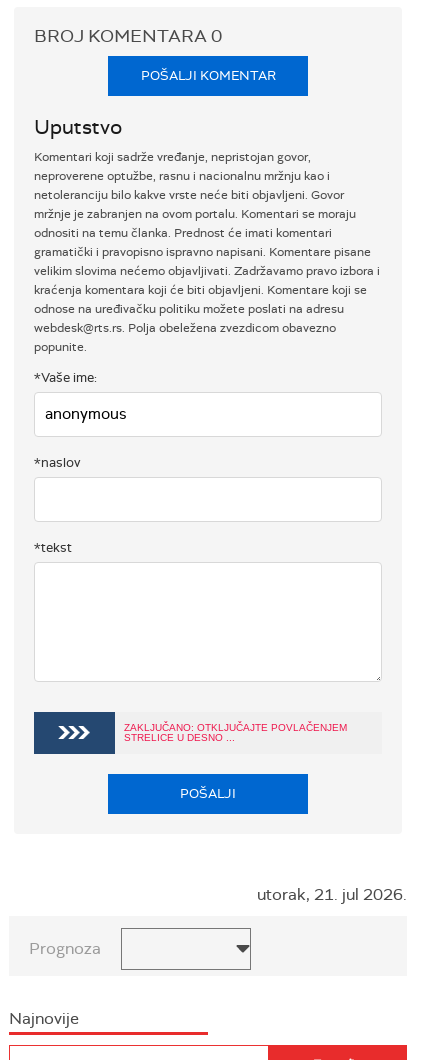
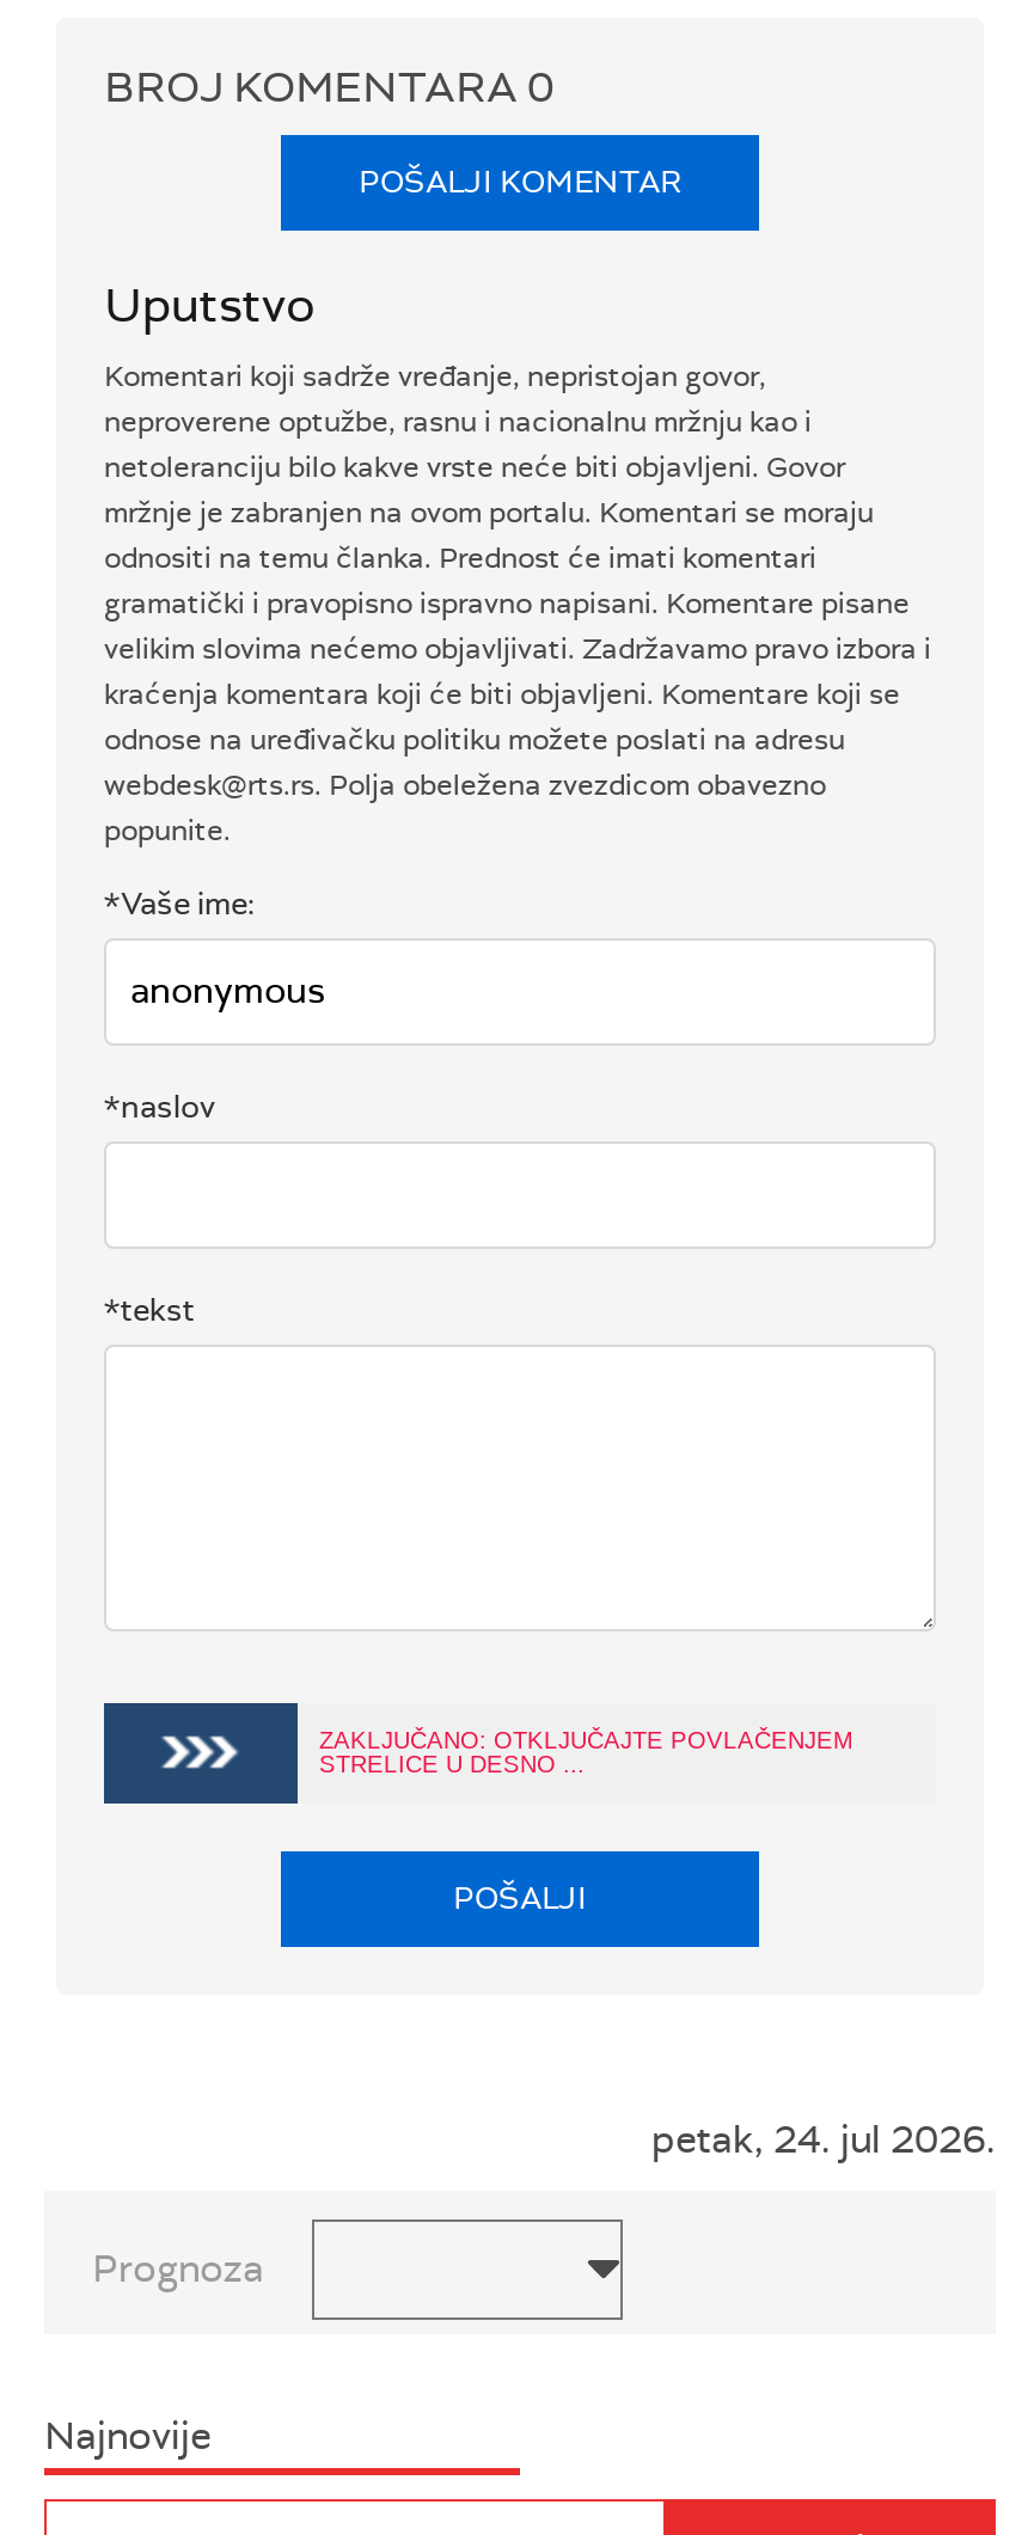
[257,884,407,905] utorak, 21. jul 2026. -> [651,2114,996,2164] petak, 24. jul 2026.

